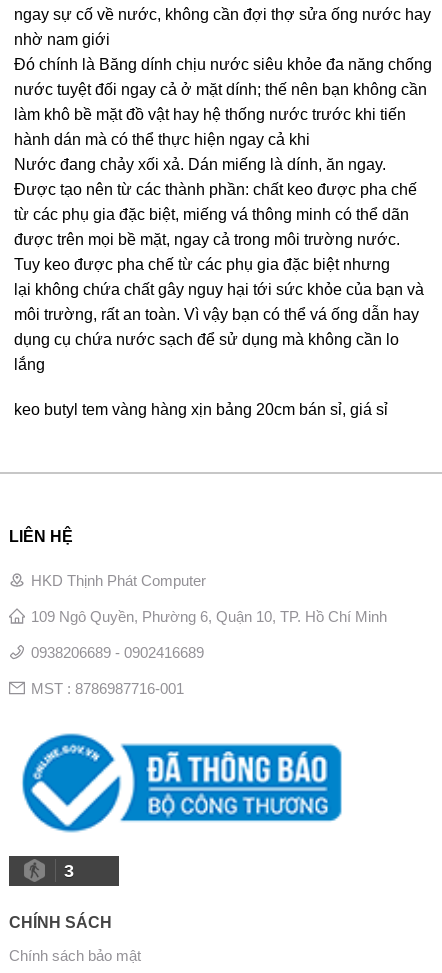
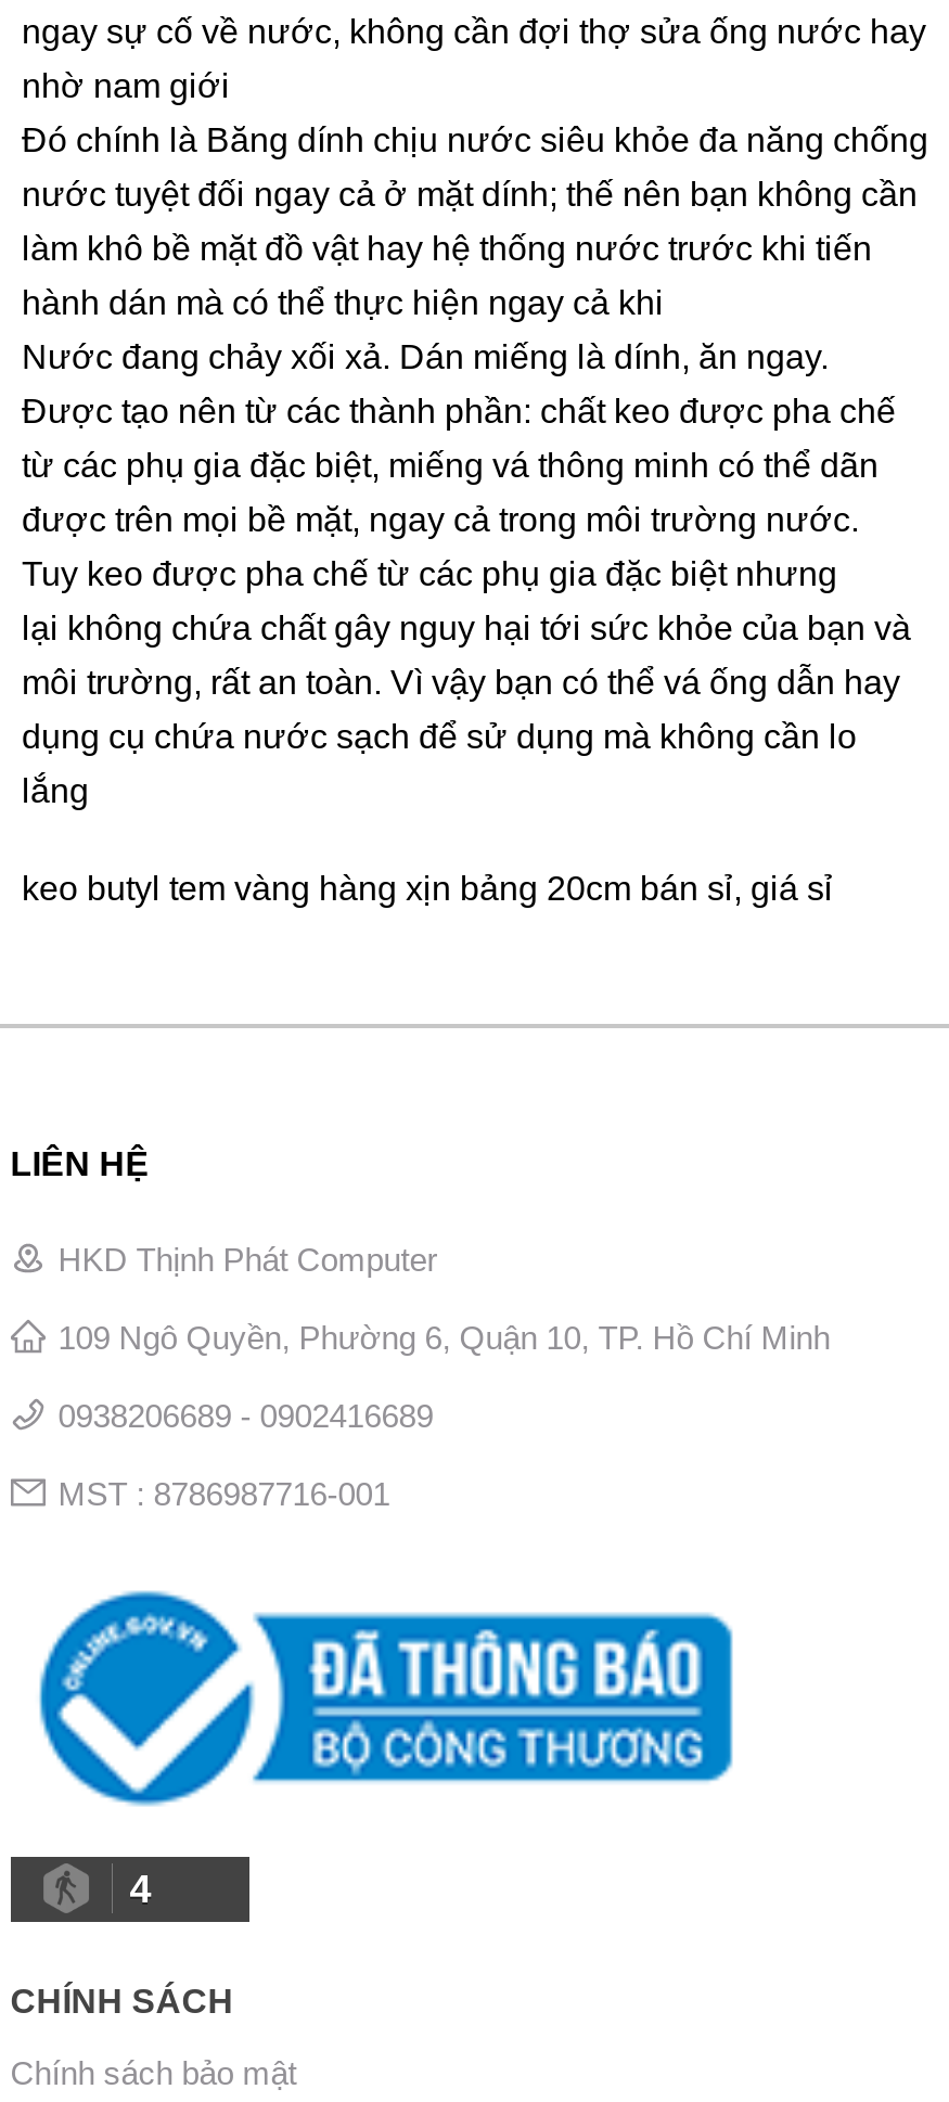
[64,861,72,881] 3 -> [130,1868,147,1912] 4

